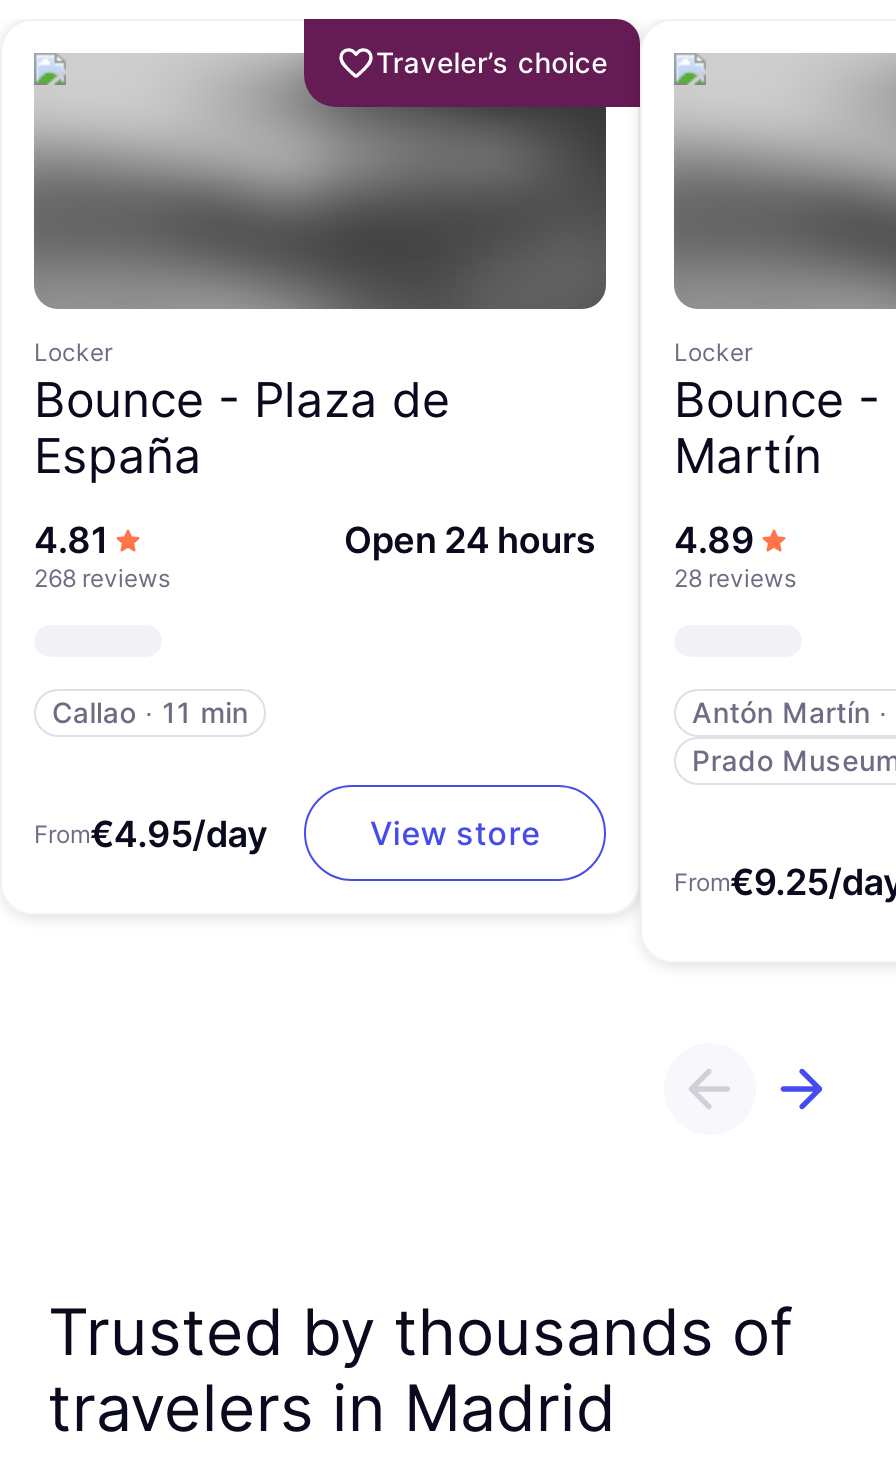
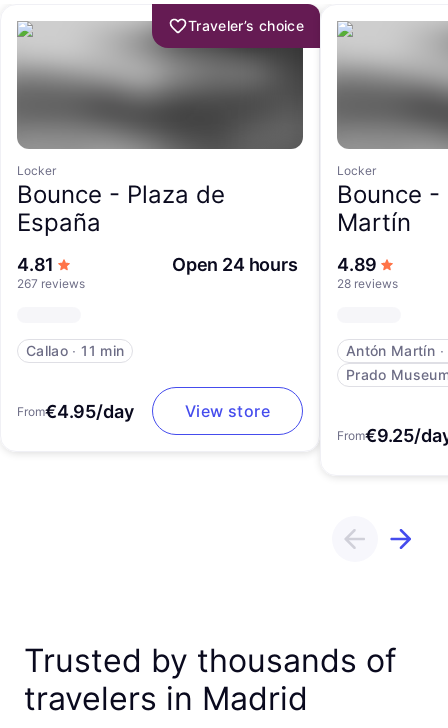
[34,563,170,593] 268 reviews -> [17,276,85,291] 267 reviews

